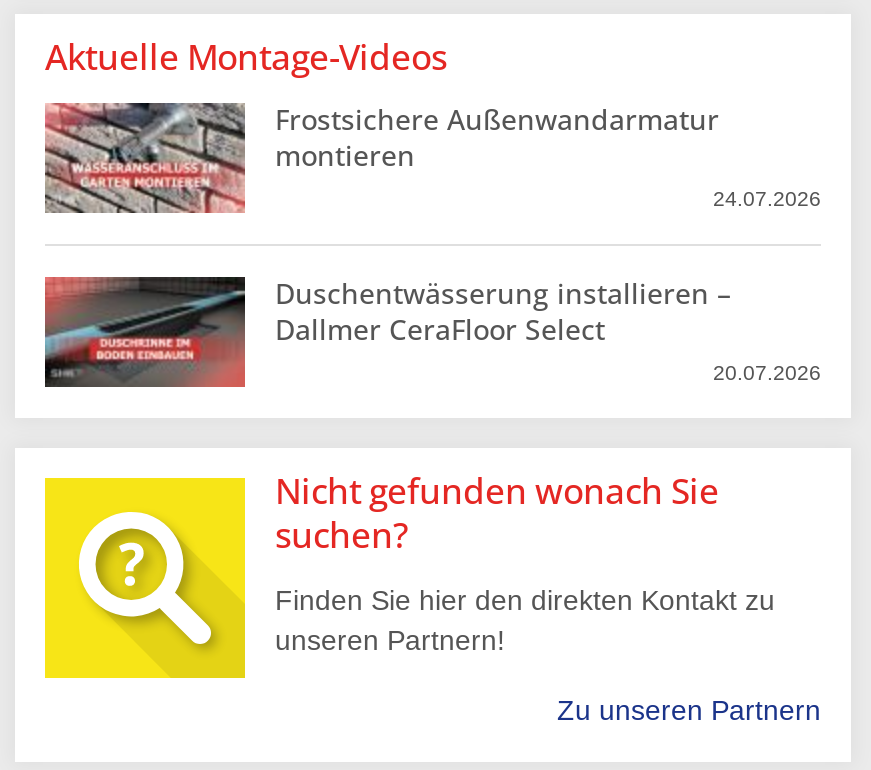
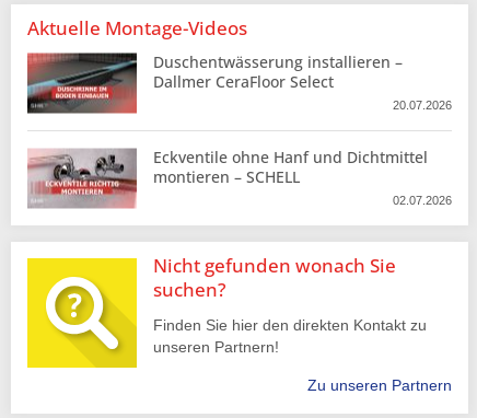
[43,101,821,214] [image] | Frostsichere Außenwandarmatur | montieren | 24.07.2026 -> none
moved [41,274,821,390] -> [25,51,452,115]: [image] | Duschentwässerung installieren – | Dallmer CeraFloor Select | 20.07.2026
none -> [27,147,452,208] [image] | Eckventile ohne Hanf und Dichtmittel | montieren – SCHELL | 02.07.2026

